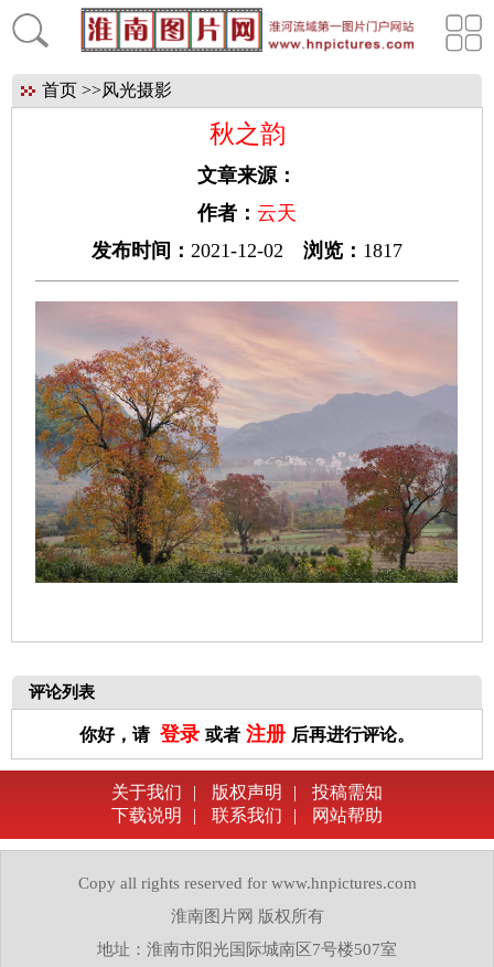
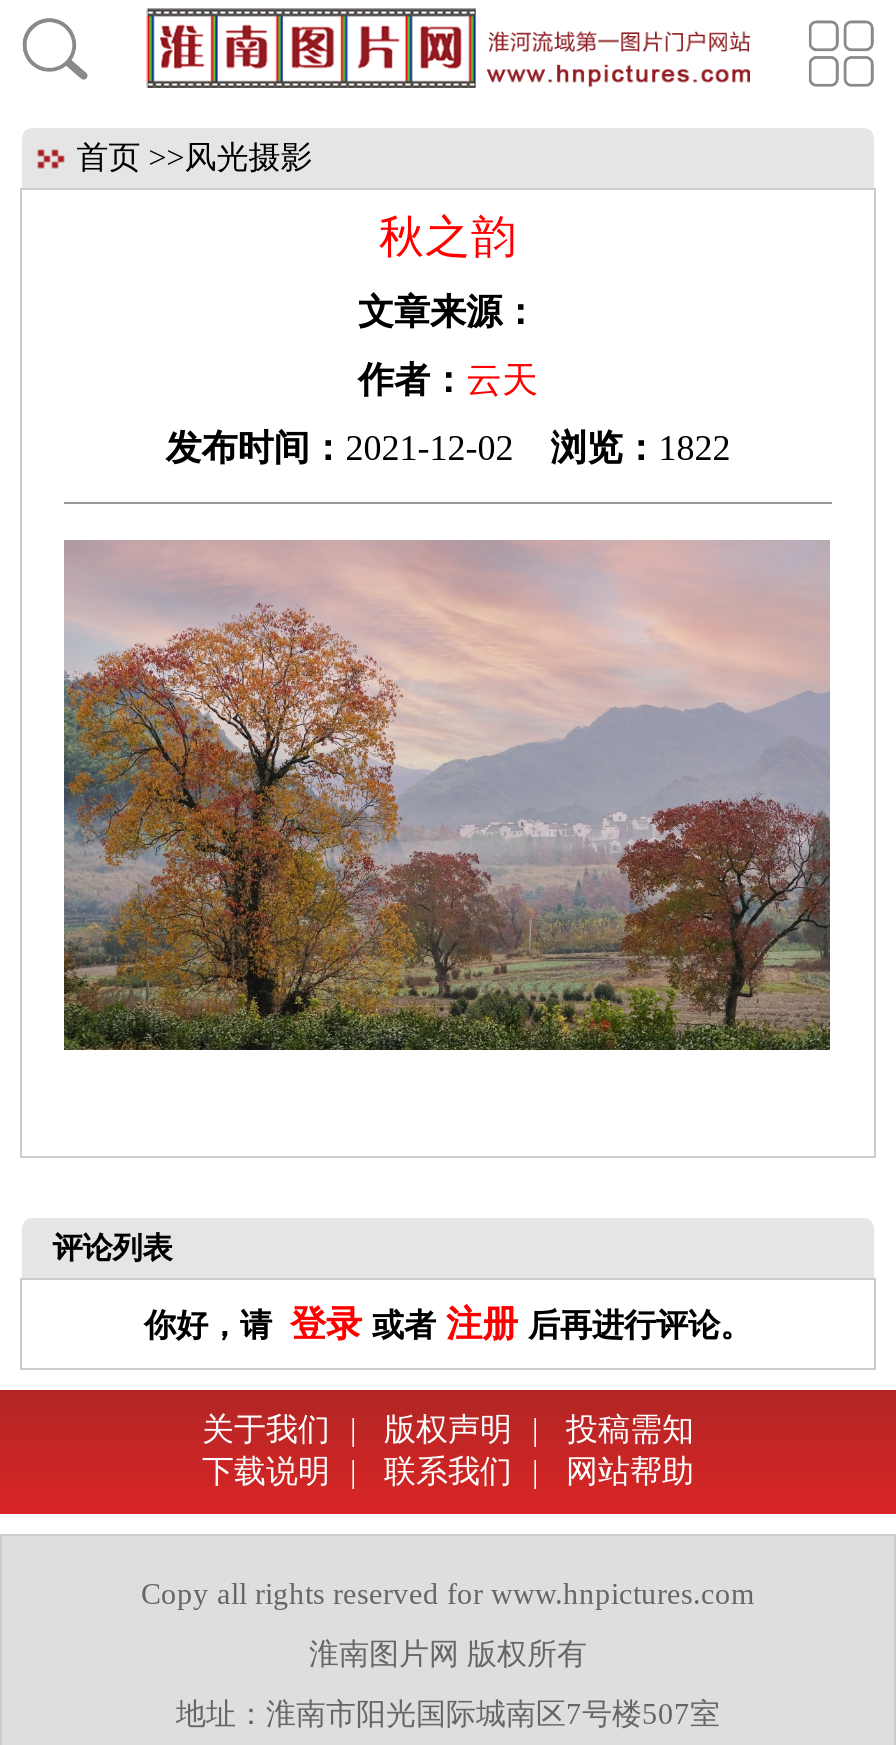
[91,239,403,261] 发布时间：2021-12-02 浏览：1817 -> [166,427,730,467] 发布时间：2021-12-02 浏览：1822

